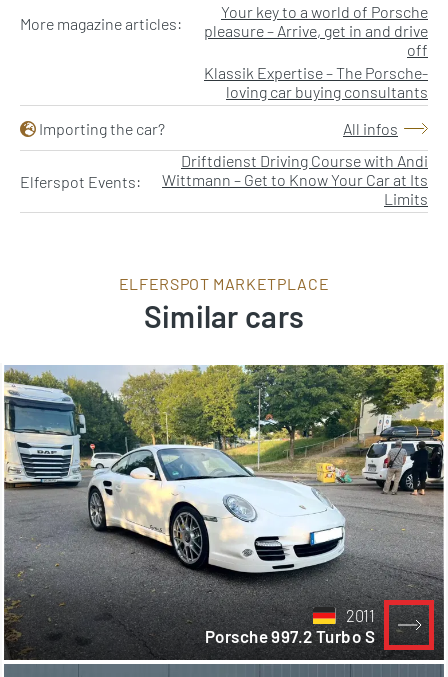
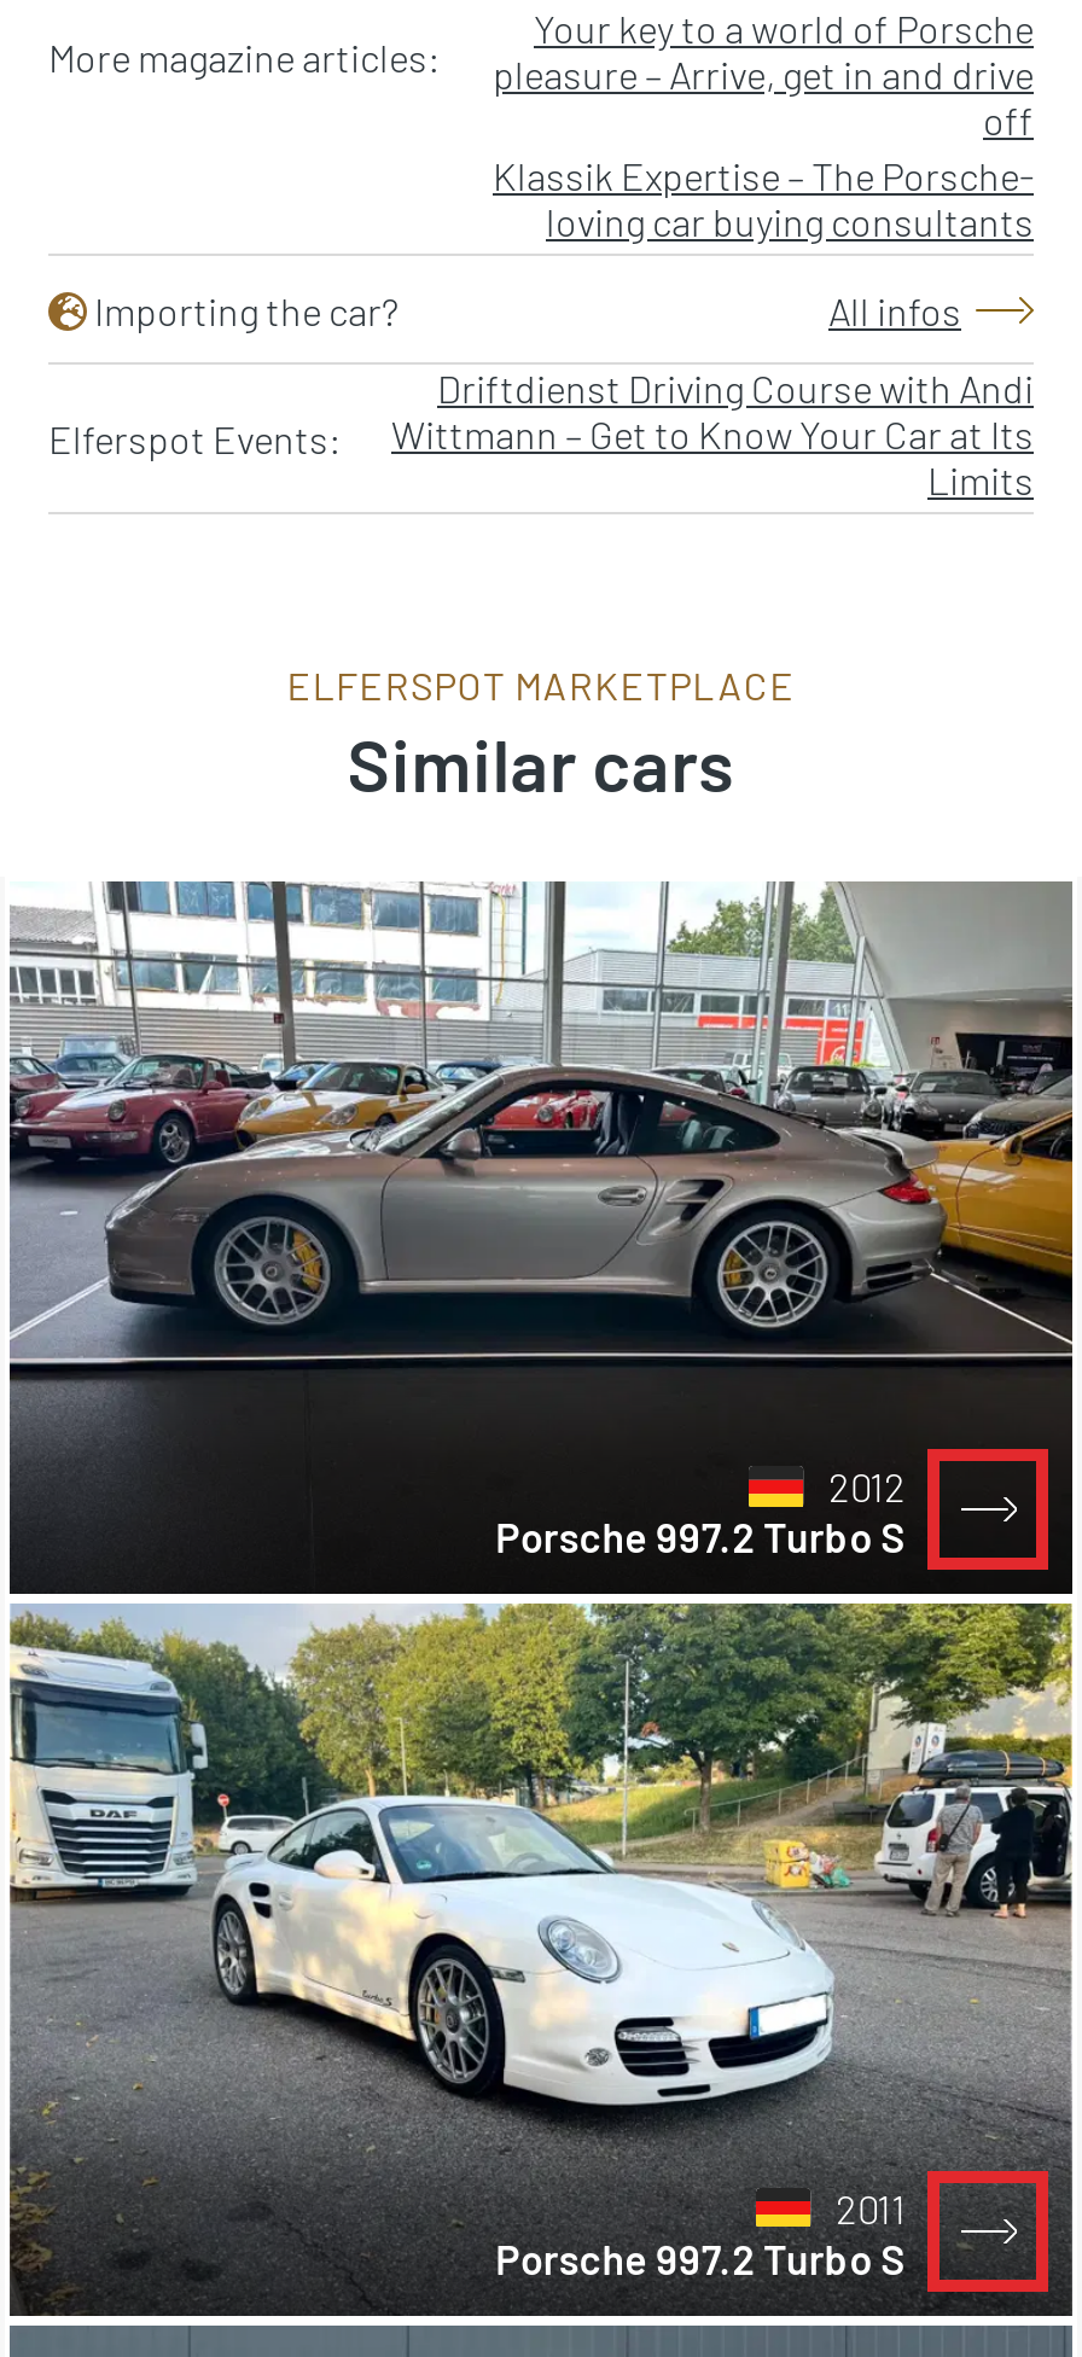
none -> [7,879,1075,1560] [image] | 2012 | Porsche 997.2 Turbo S

